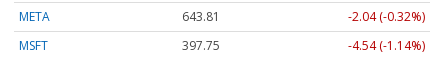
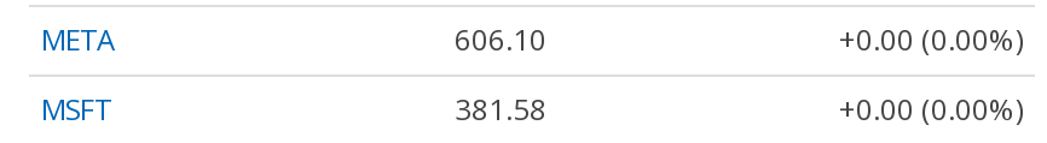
[182,7,220,24] 643.81 -> [455,18,546,59] 606.10
[348,7,425,24] -2.04 (-0.32%) -> [839,18,1023,59] +0.00 (0.00%)
[182,36,220,53] 397.75 -> [455,88,546,129] 381.58
[348,36,425,53] -4.54 (-1.14%) -> [839,88,1023,129] +0.00 (0.00%)

